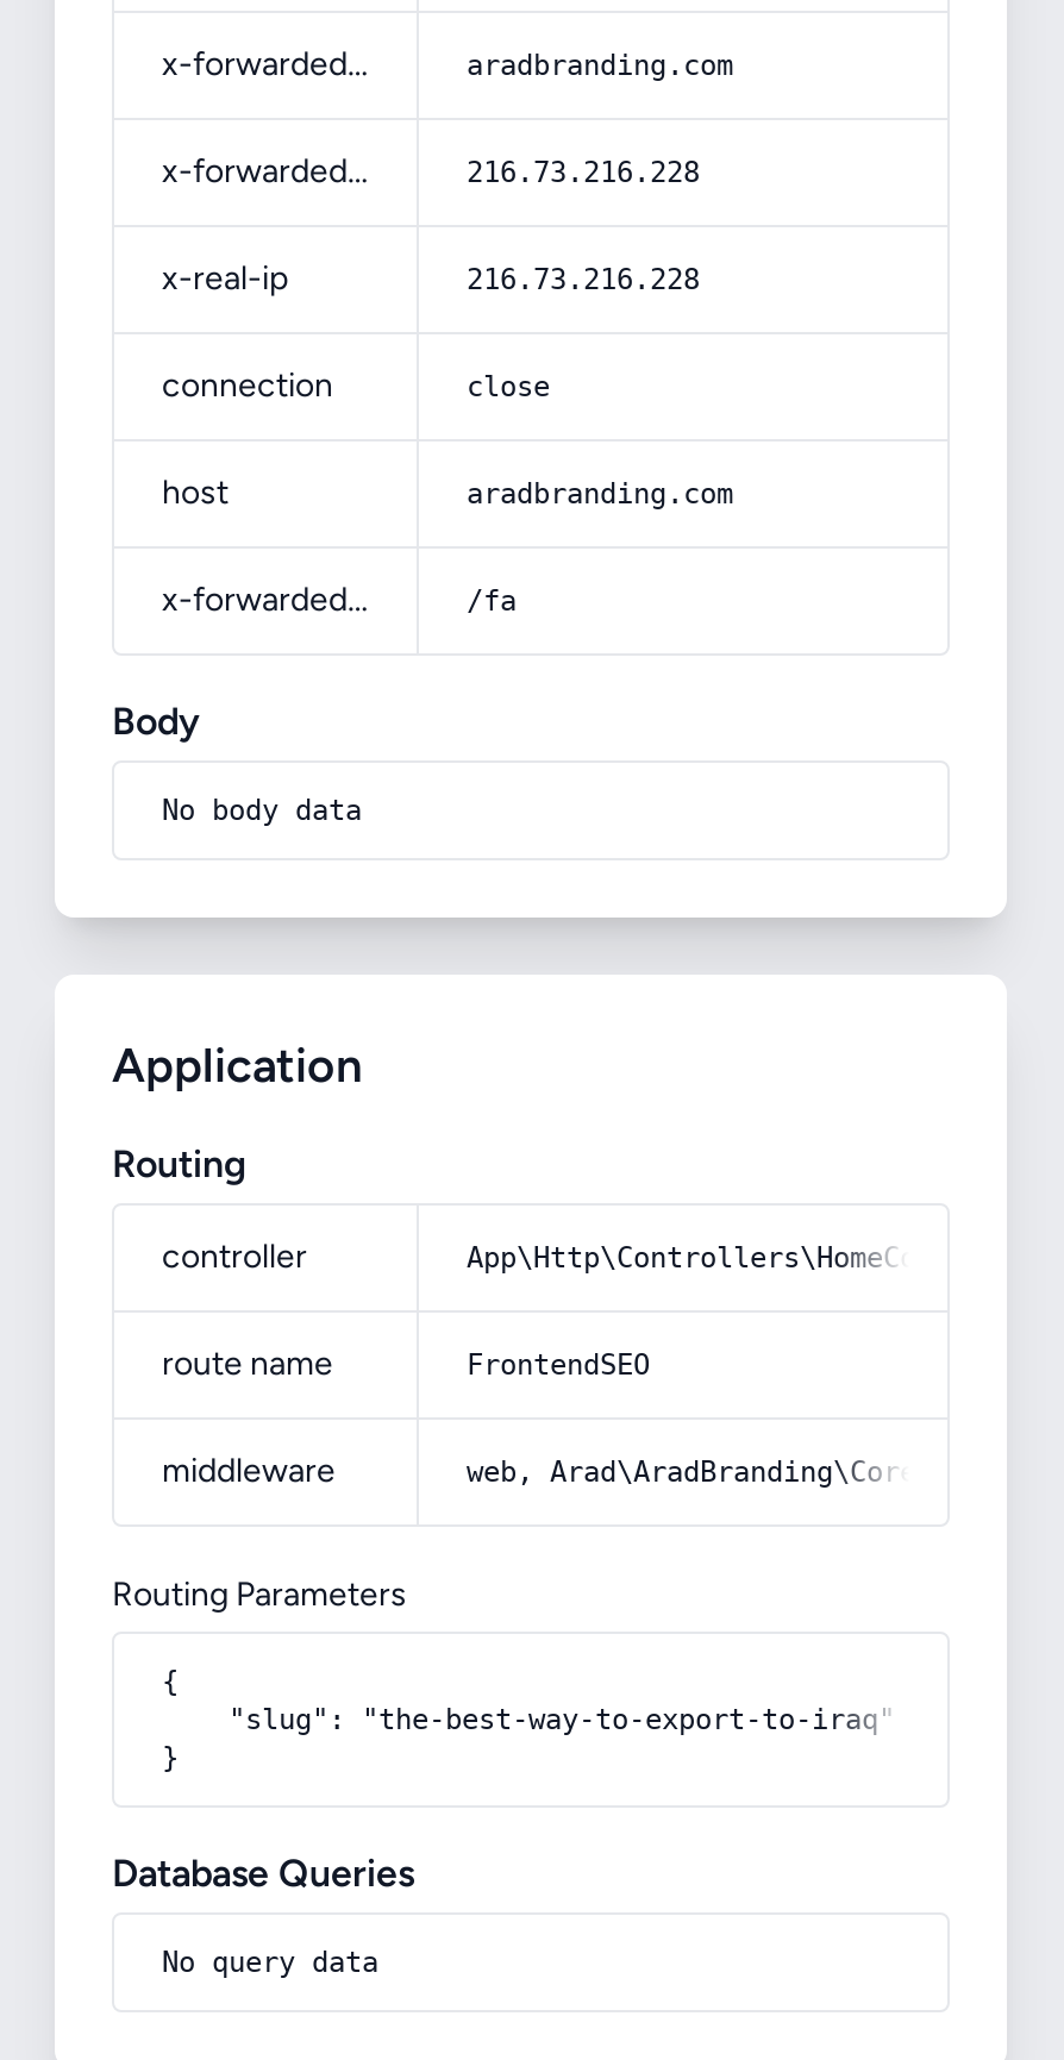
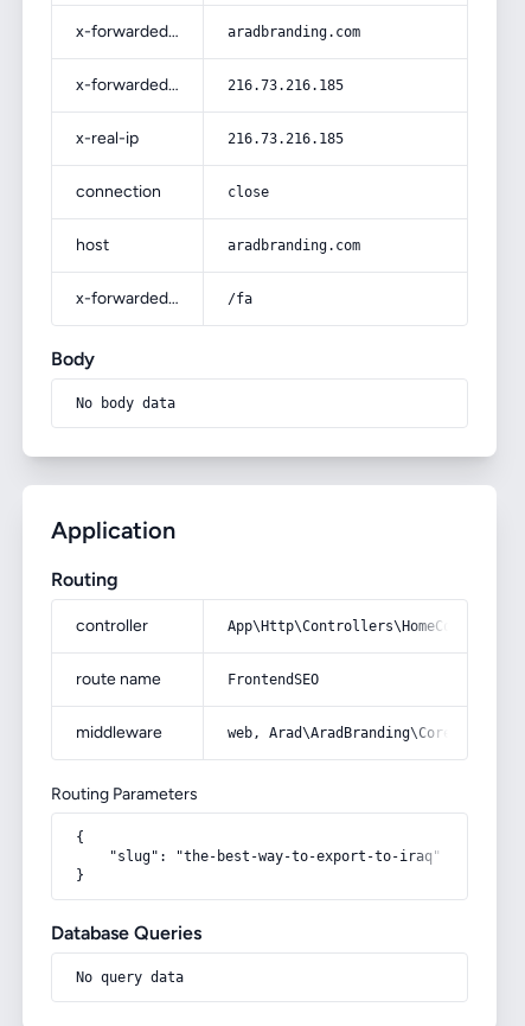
[467,156,700,189] 216.73.216.228 -> [228,77,344,94] 216.73.216.185
[467,263,700,296] 216.73.216.228 -> [228,130,344,147] 216.73.216.185

